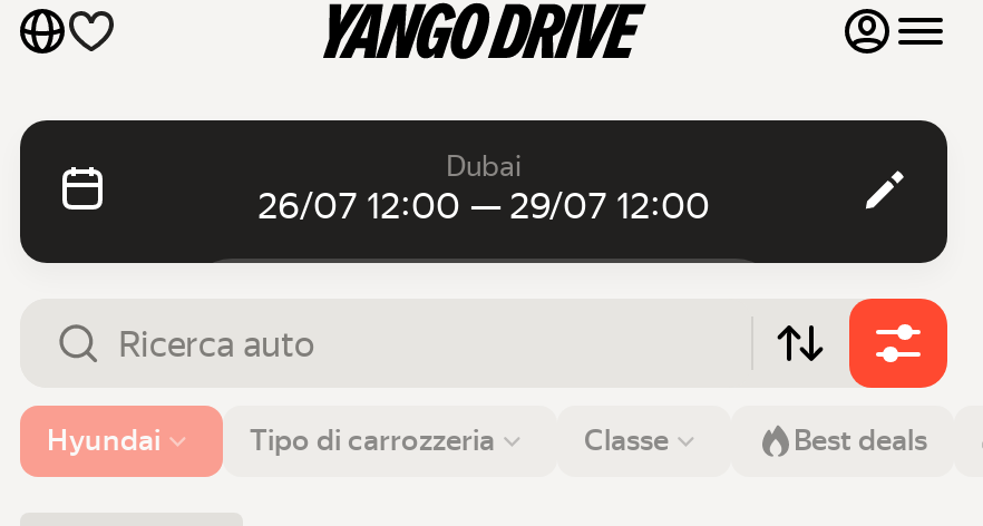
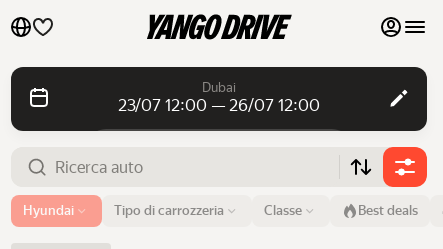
[257,185,710,227] 26/07 12:00 — 29/07 12:00 -> [118,96,320,115] 23/07 12:00 — 26/07 12:00

